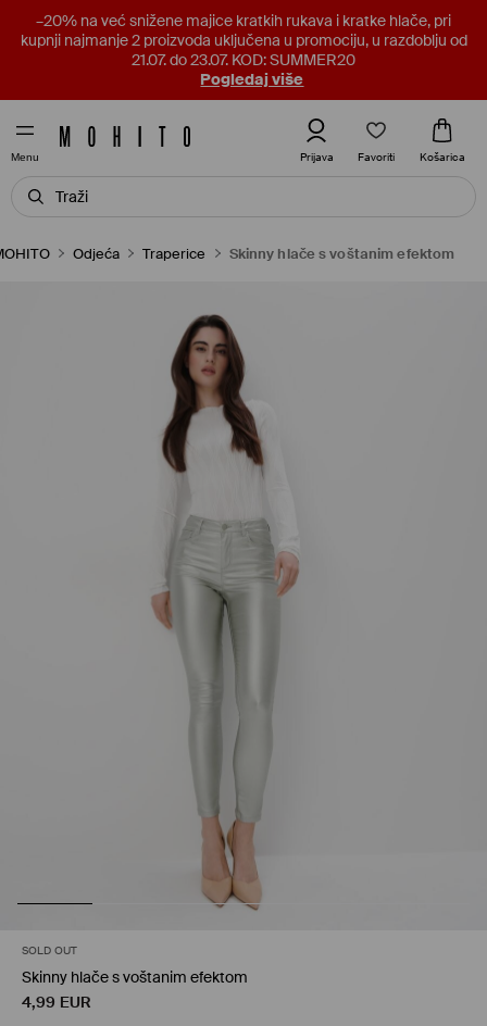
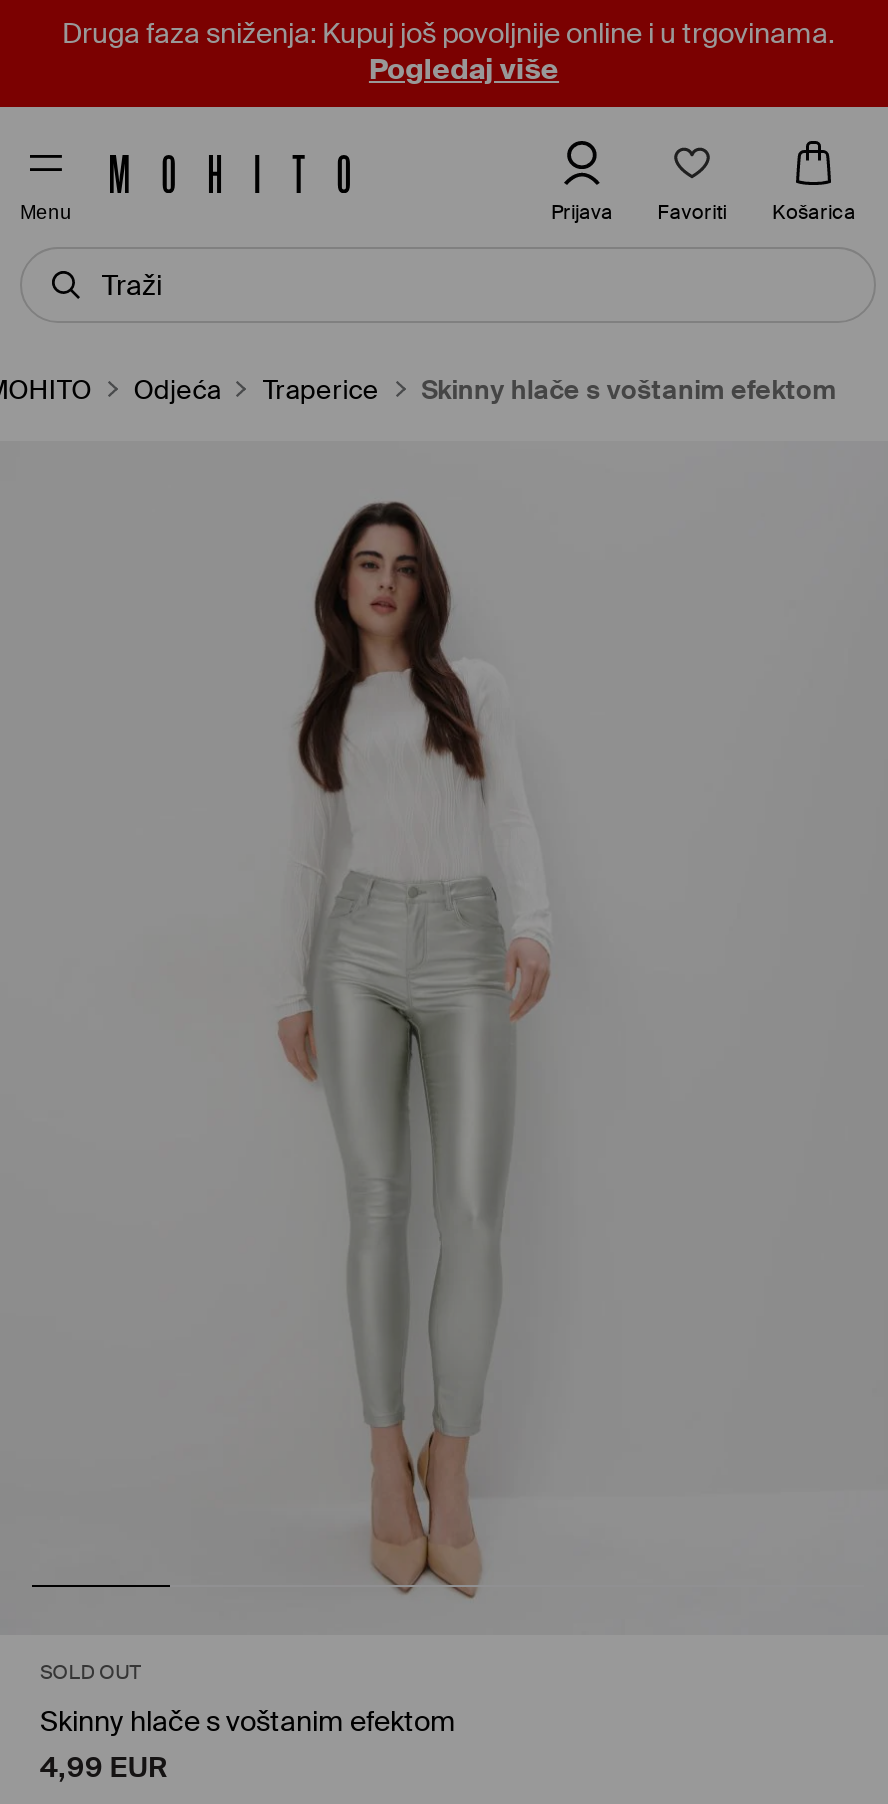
[20,11,467,70] –20% na već snižene majice kratkih rukava i kratke hlače, pri | kupnji najmanje 2 proizvoda uključena u promociju, u razdoblju od | 21.07. do 23.07. KOD: SUMMER20 -> [62,15,834,51] Druga faza sniženja: Kupuj još povoljnije online i u trgovinama.

